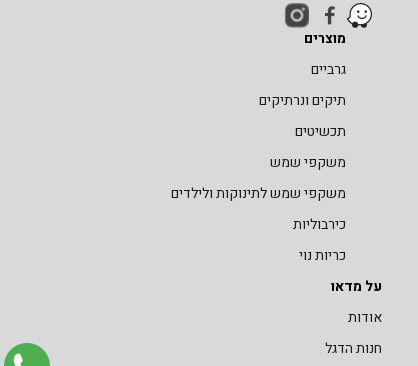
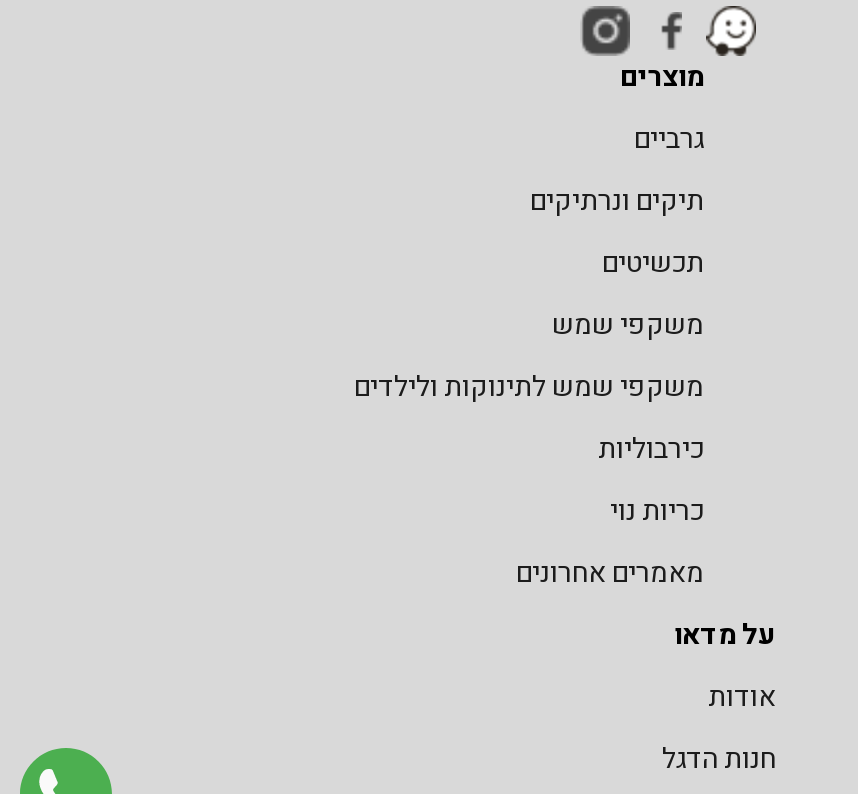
none -> [516,553,704,595] מאמרים אחרונים

